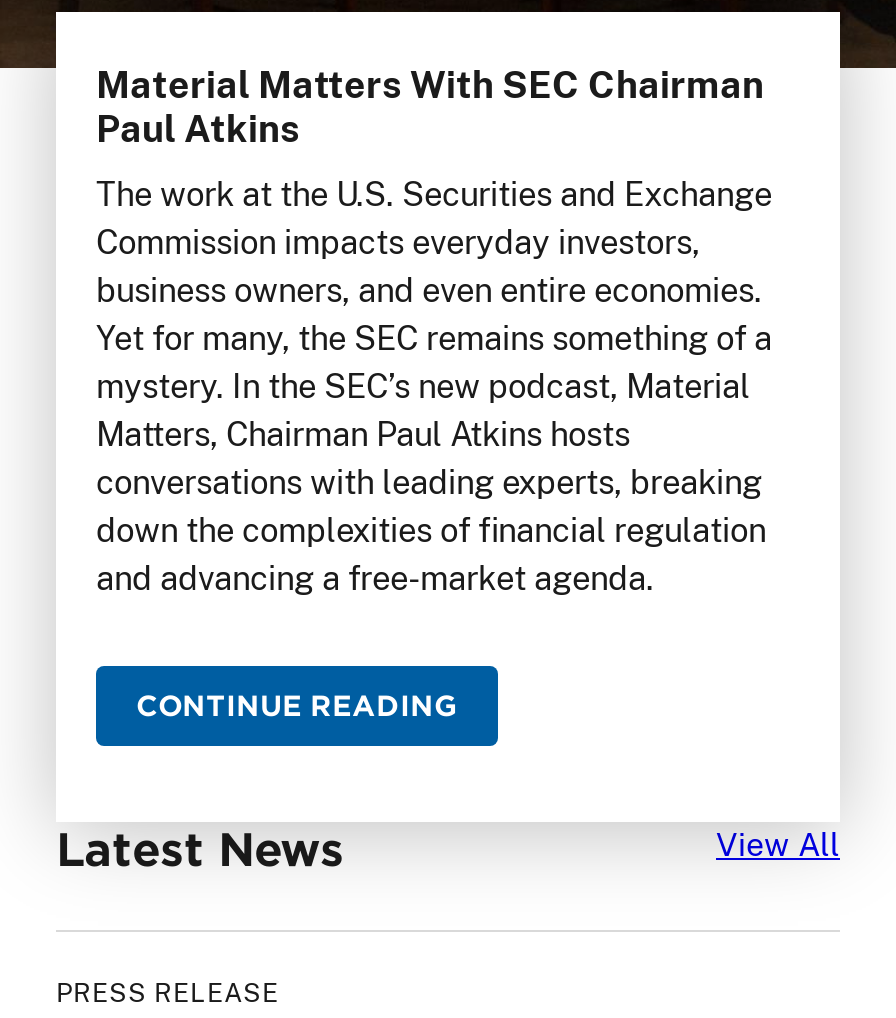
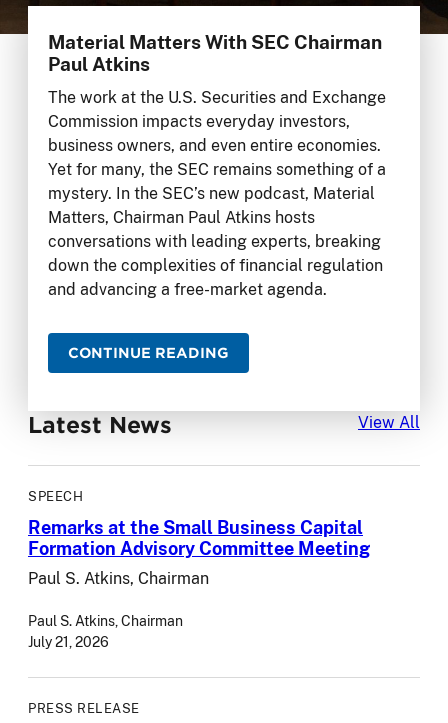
none -> [28,489,370,650] SPEECH | Remarks at the Small Business Capital | Formation Advisory Committee Meeting | Paul S. Atkins, Chairman | Paul S. Atkins, Chairman | July 21, 2026

